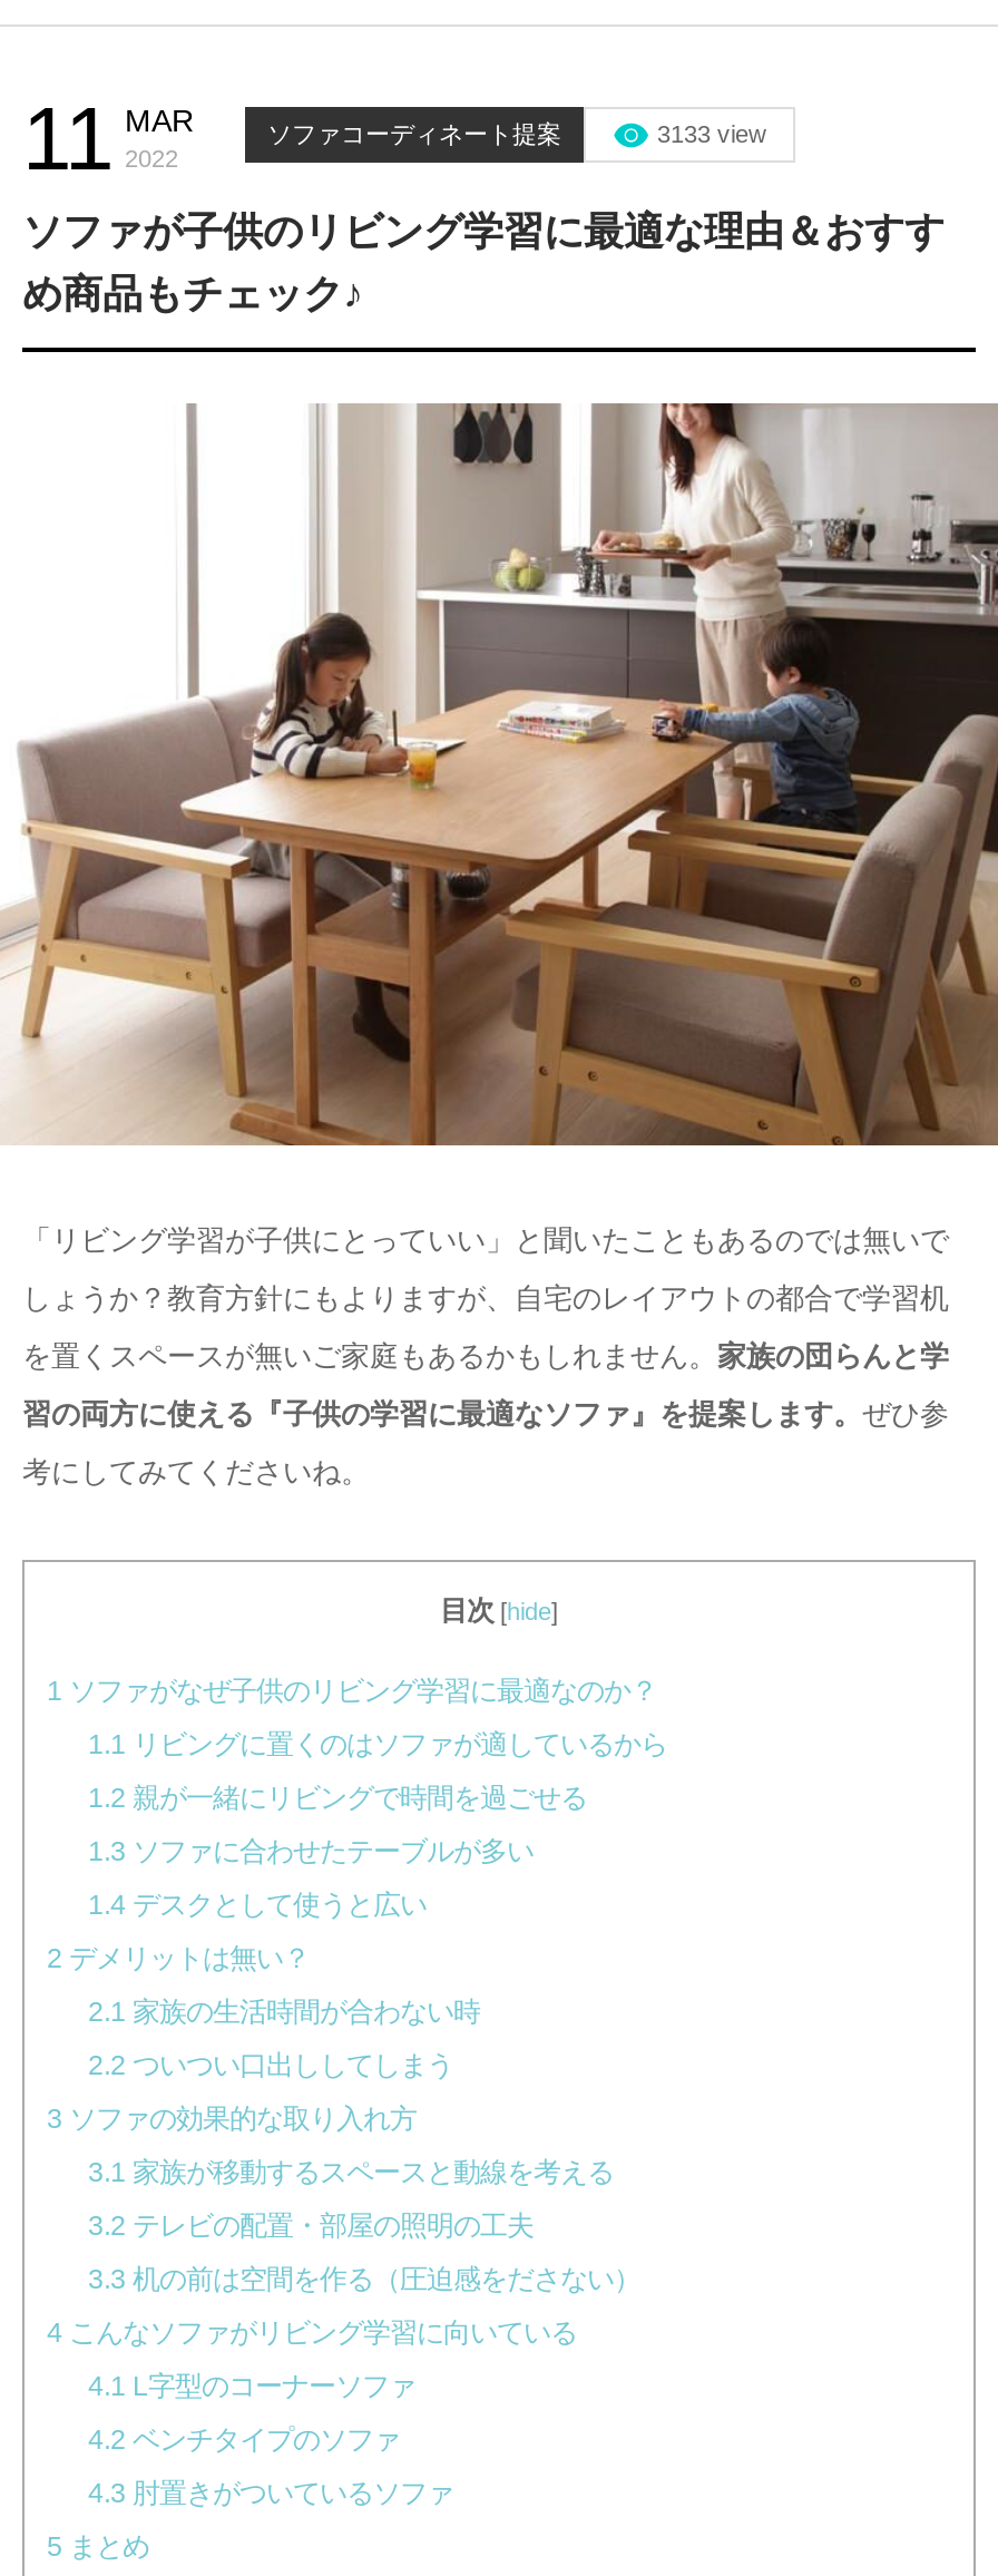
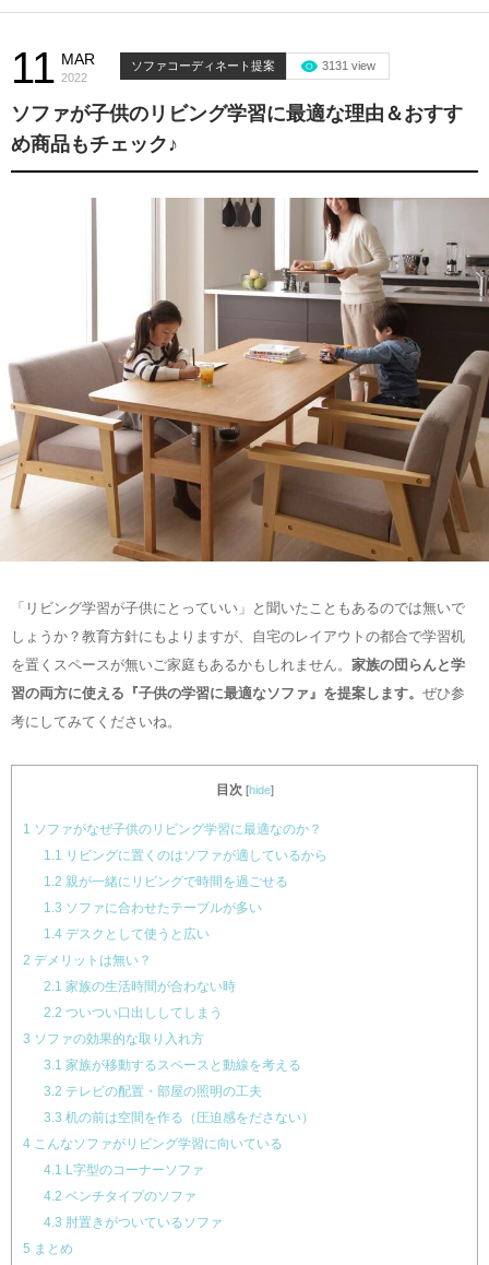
[657,120,766,147] 3133 view -> [322,59,375,72] 3131 view

